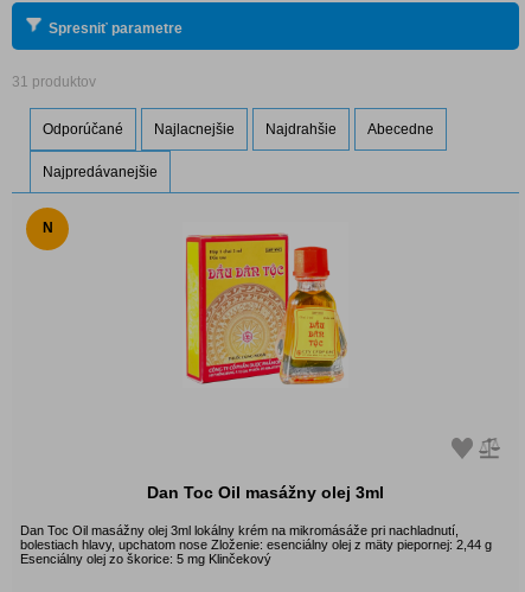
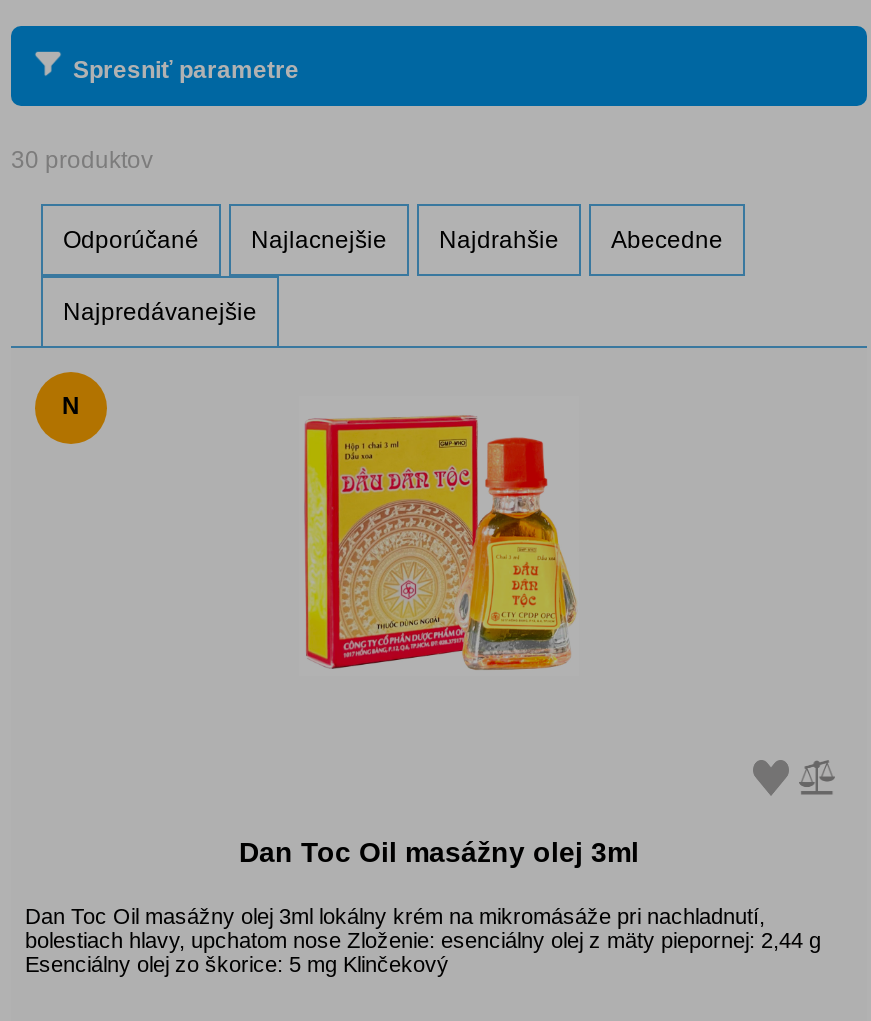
[12,74,96,90] 31 produktov -> [11,146,153,174] 30 produktov

